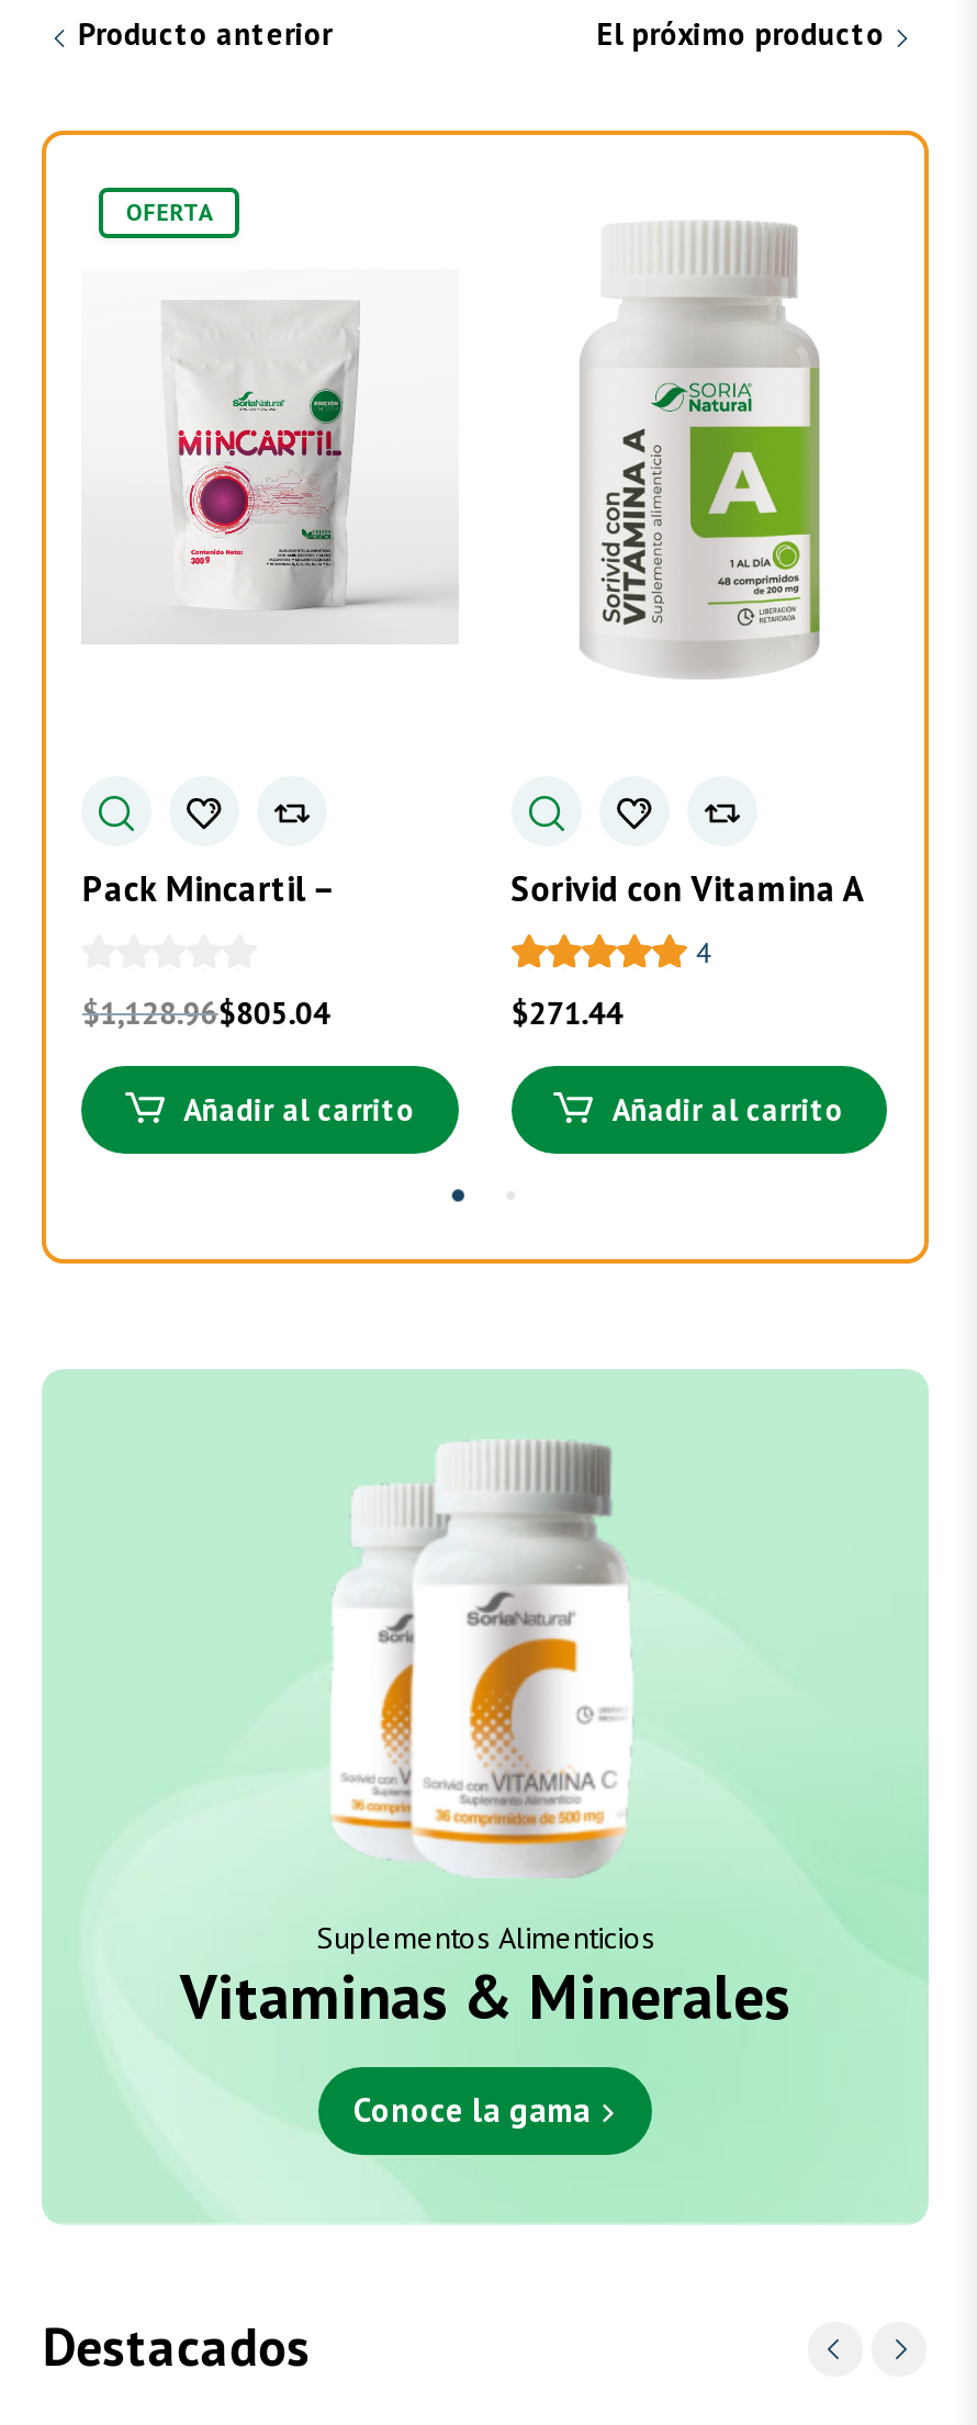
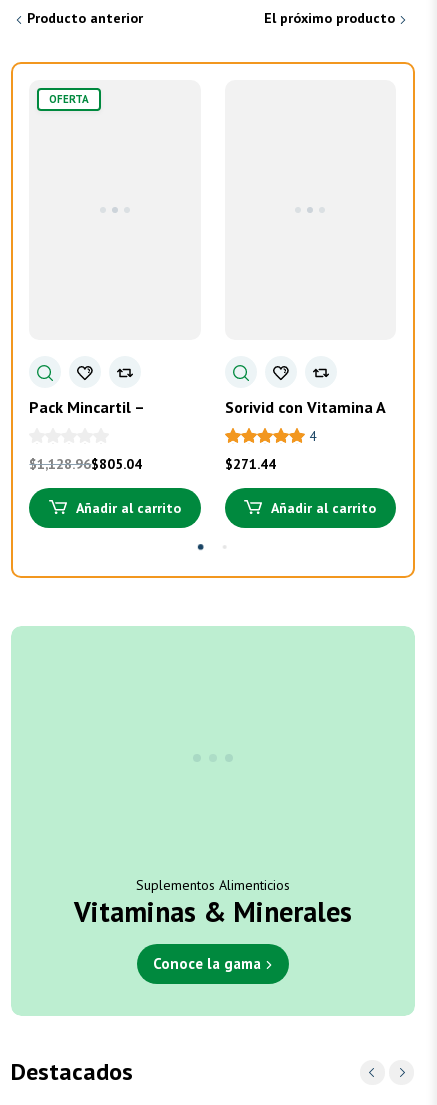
[582,223,821,677] [image] -> none
[173,304,441,614] [image] -> none
[329,1441,635,1876] [image] -> none

